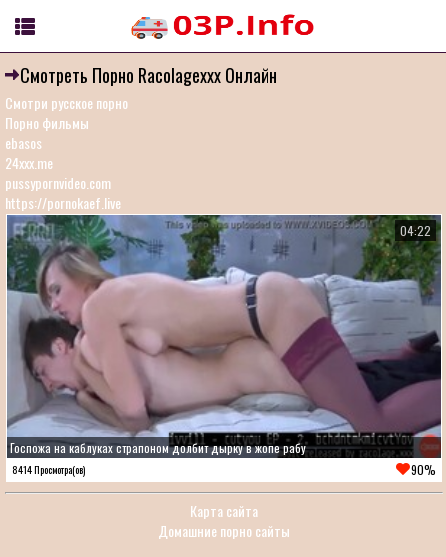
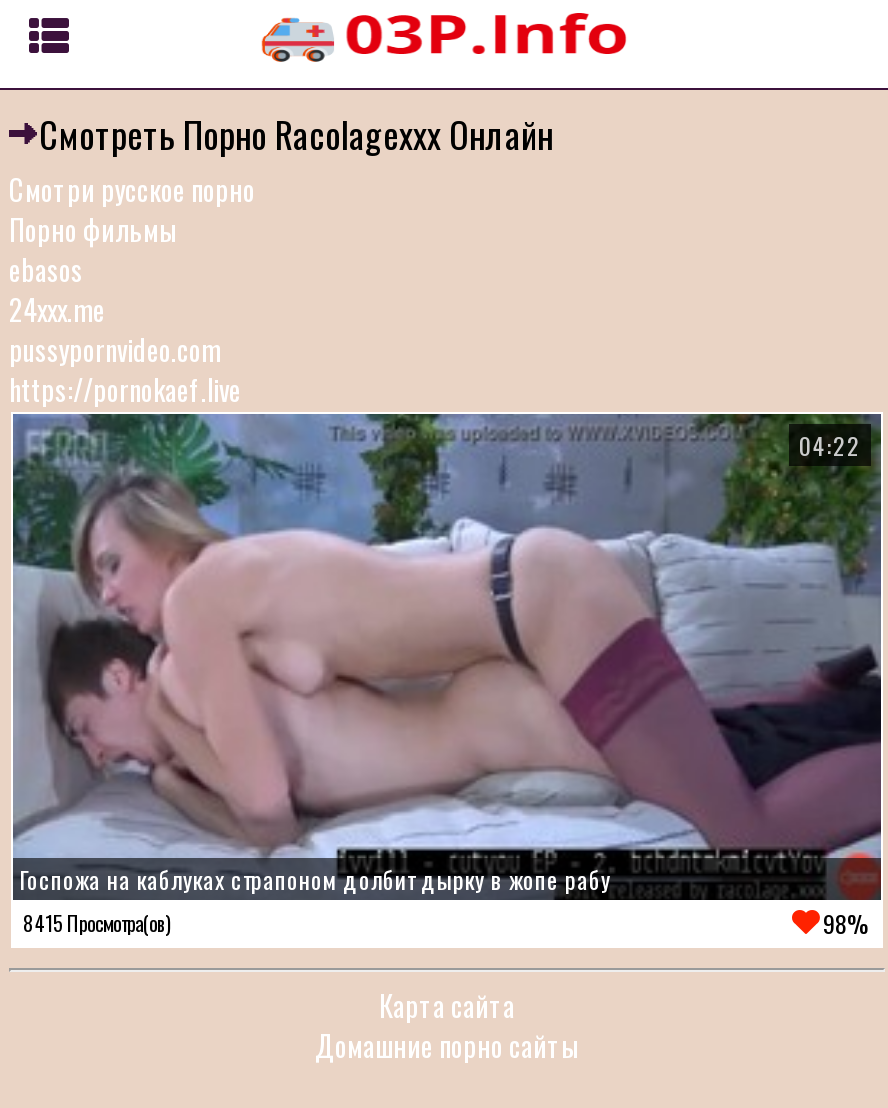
[12,461,85,476] 8414 Просмотра(ов) -> [23,907,169,937] 8415 Просмотра(ов)
[411,461,436,478] 90% -> [823,906,871,940] 98%

